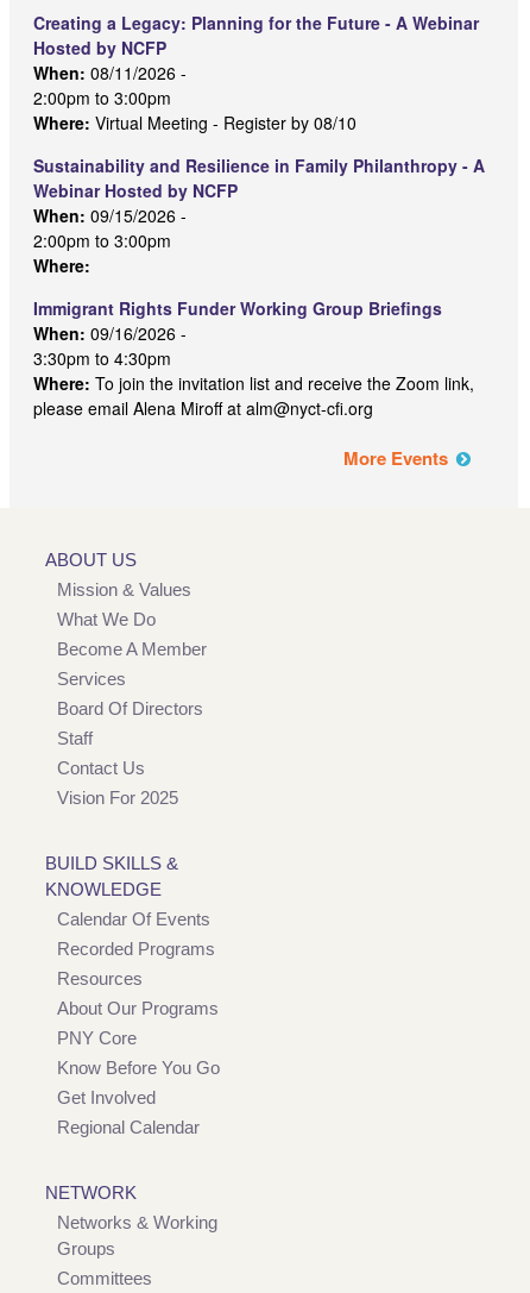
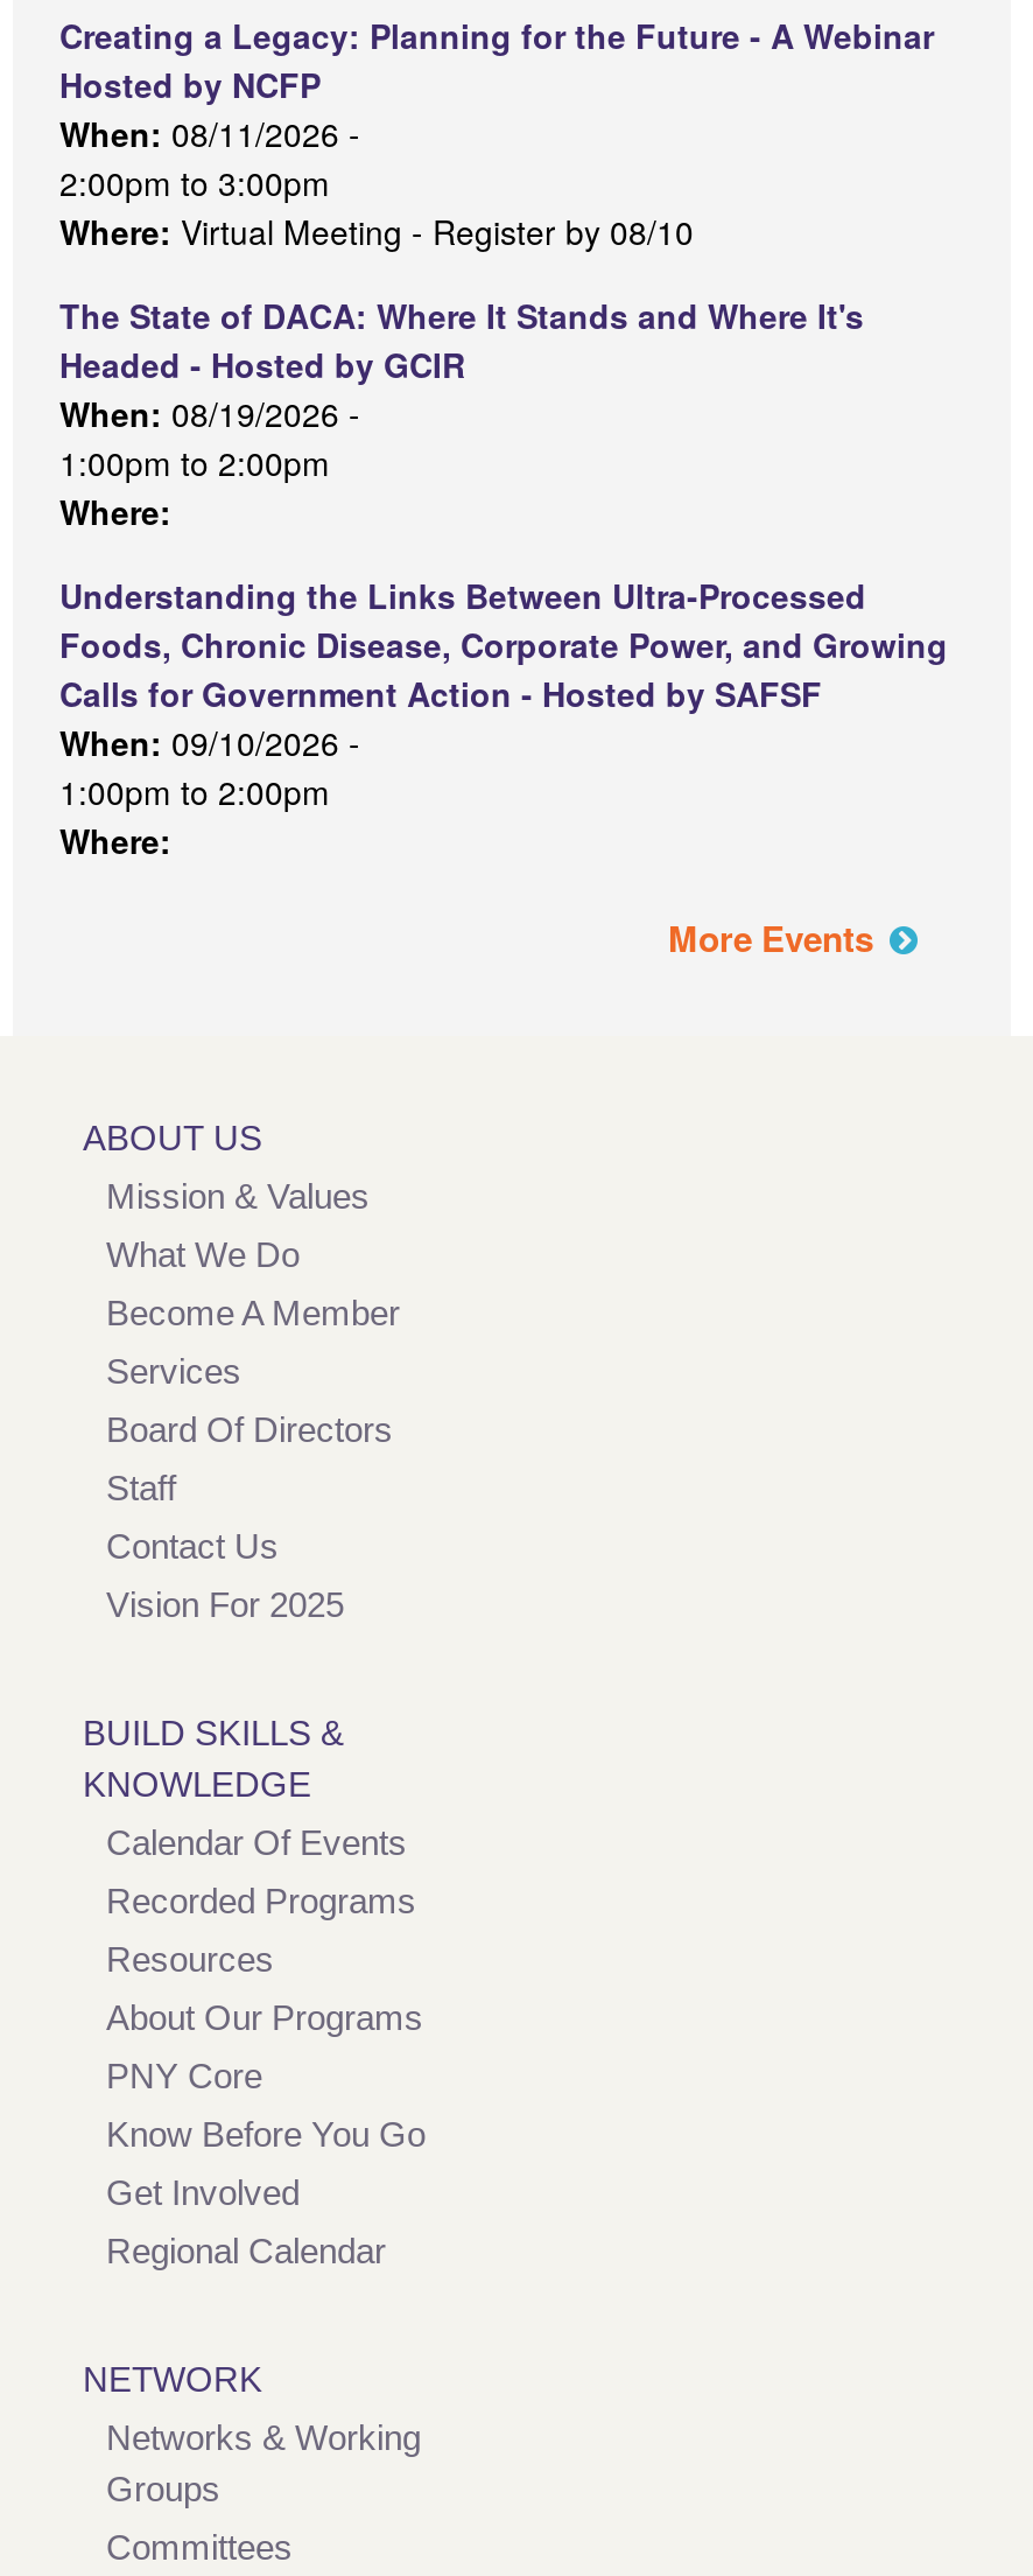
[33,153,485,252] Sustainability and Resilience in Family Philanthropy - A | Webinar Hosted by NCFP | When: 09/15/2026 - | 2:00pm to 3:00pm -> [59,291,864,484] The State of DACA: Where It Stands and Where It's | Headed - Hosted by GCIR | When: 08/19/2026 - | 1:00pm to 2:00pm
[33,296,474,419] Immigrant Rights Funder Working Group Briefings | When: 09/16/2026 - | 3:30pm to 4:30pm | Where: To join the invitation list and receive the Zoom link, | please email Alena Miroff at alm@nyct-cfi.org -> [59,571,948,862] Understanding the Links Between Ultra-Processed | Foods, Chronic Disease, Corporate Power, and Growing | Calls for Government Action - Hosted by SAFSF | When: 09/10/2026 - | 1:00pm to 2:00pm | Where:

